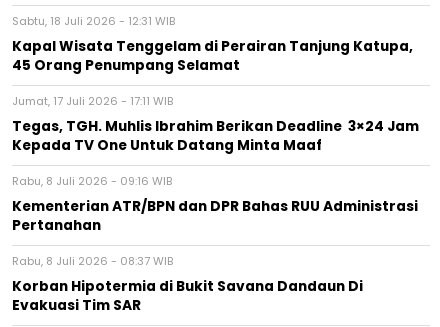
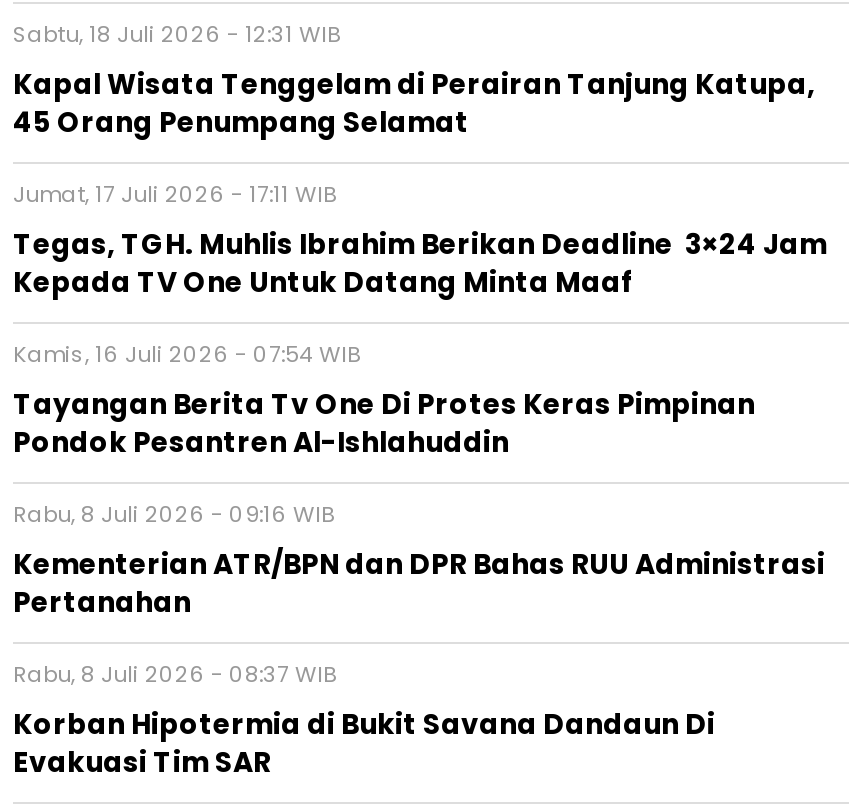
none -> [13,338,755,462] Kamis, 16 Juli 2026 - 07:54 WIB | Tayangan Berita Tv One Di Protes Keras Pimpinan | Pondok Pesantren Al-Ishlahuddin

